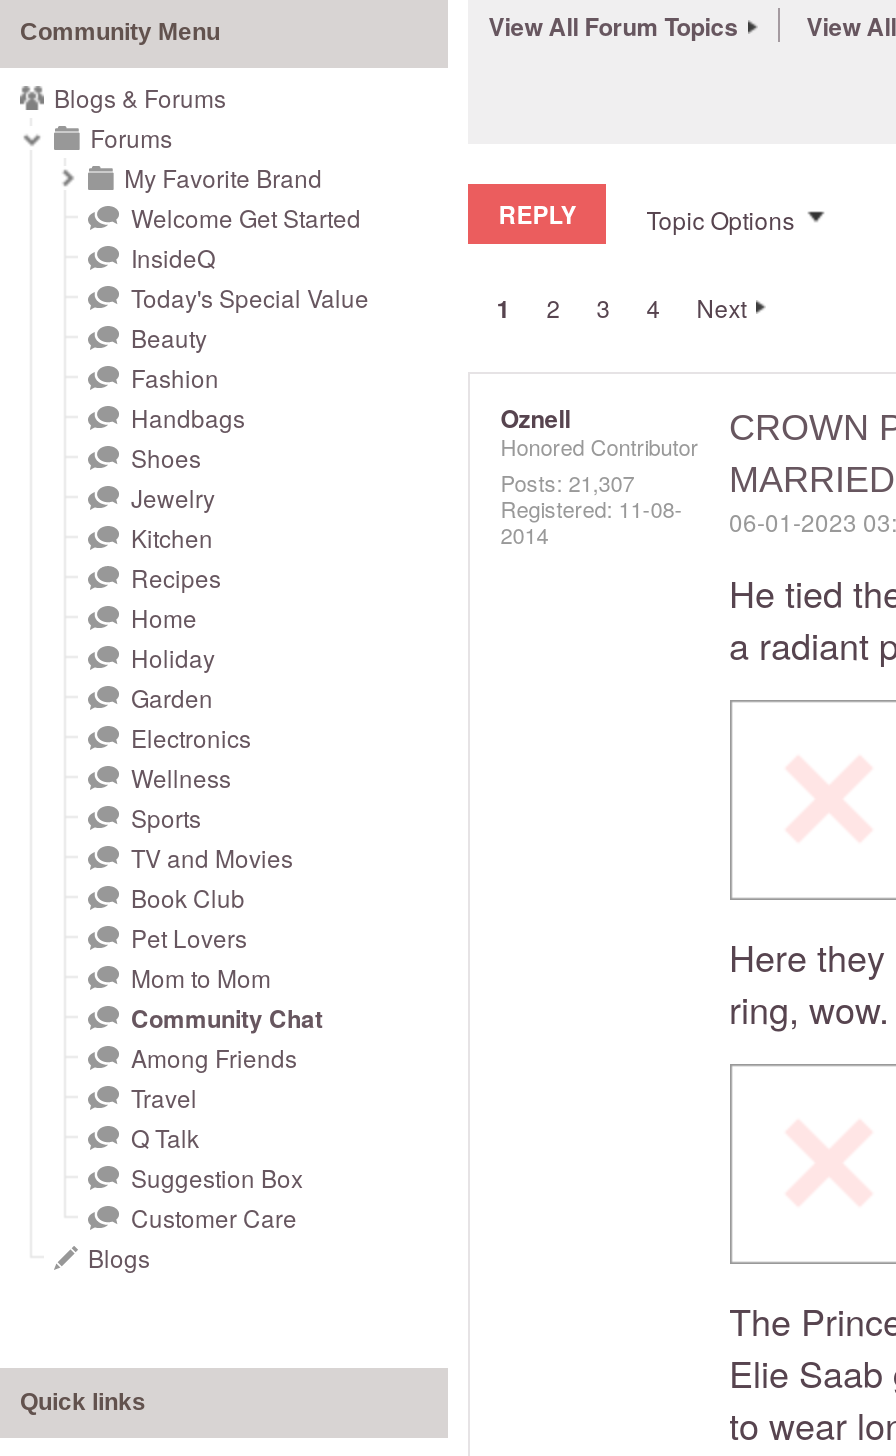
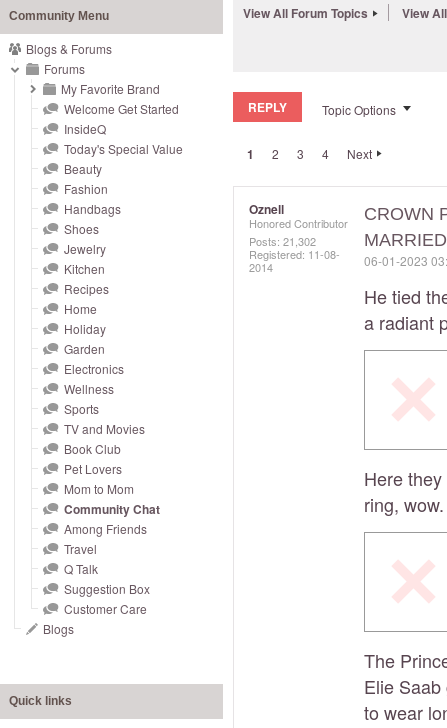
[500,466,634,498] Posts: 21,307 -> [249,233,316,249] Posts: 21,302

